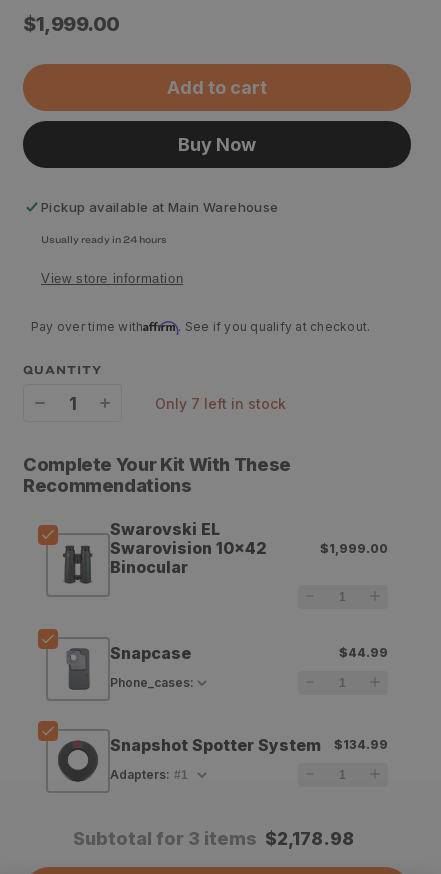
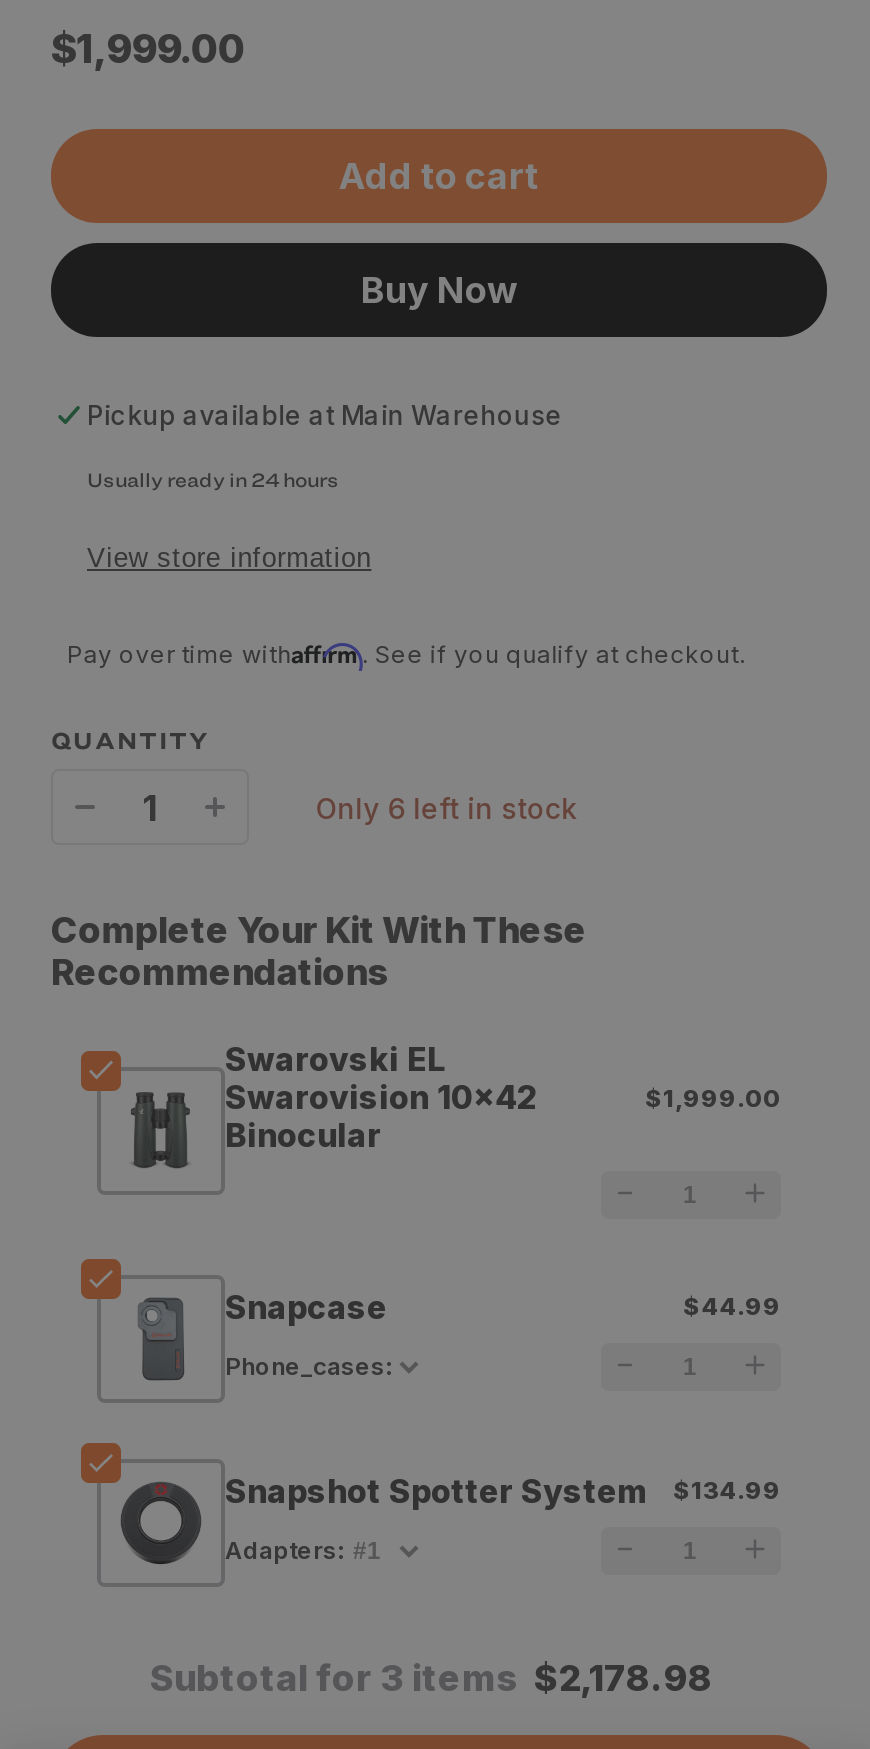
[166,394,286,411] only 7 left in stock -> [337,790,577,824] only 6 left in stock

